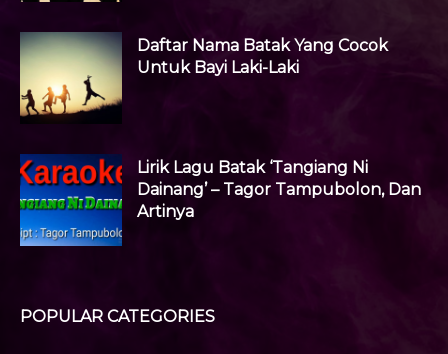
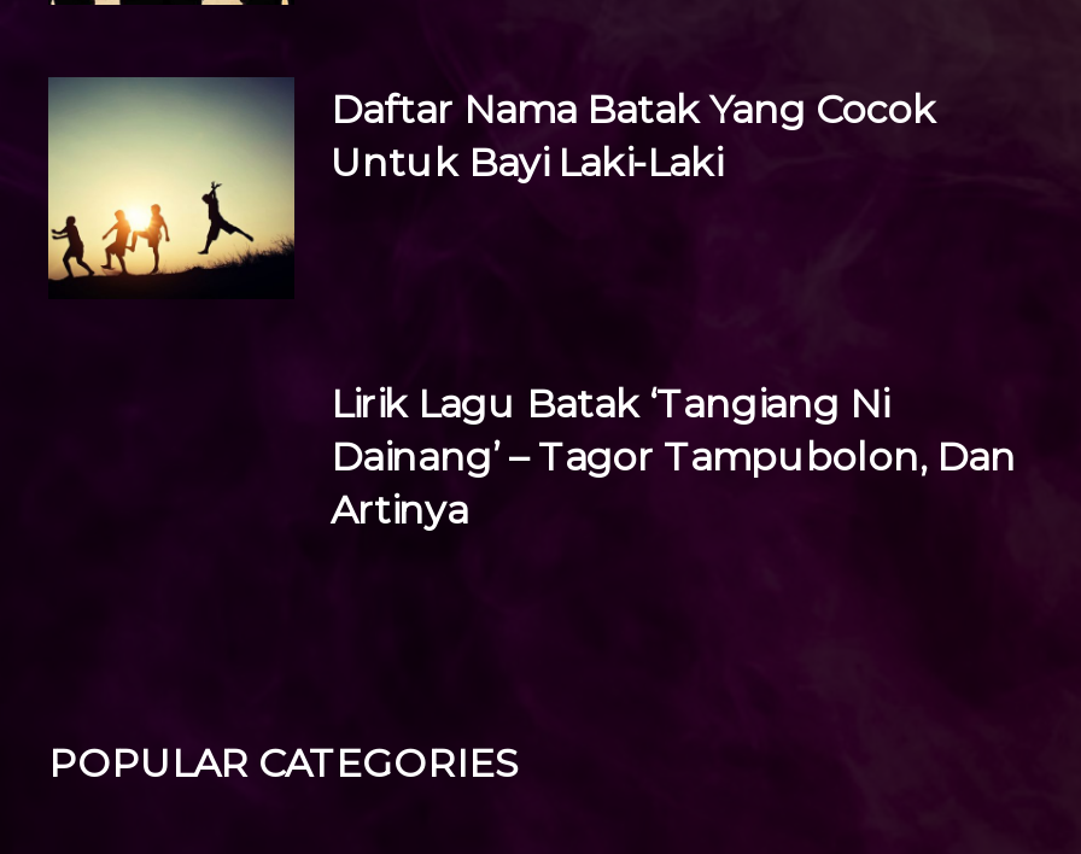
[19,154,123,247] [image] -> none

